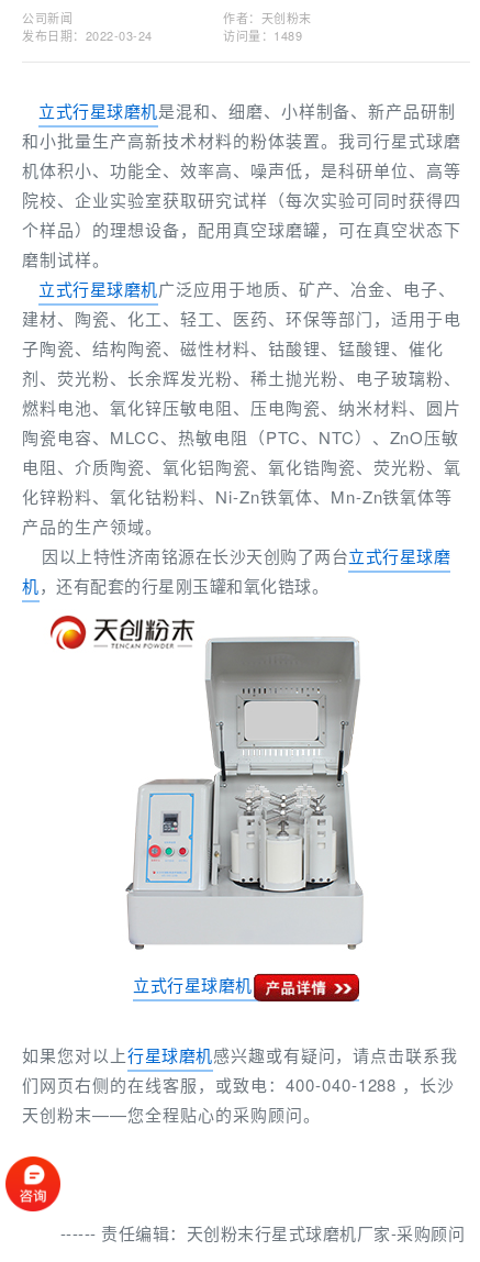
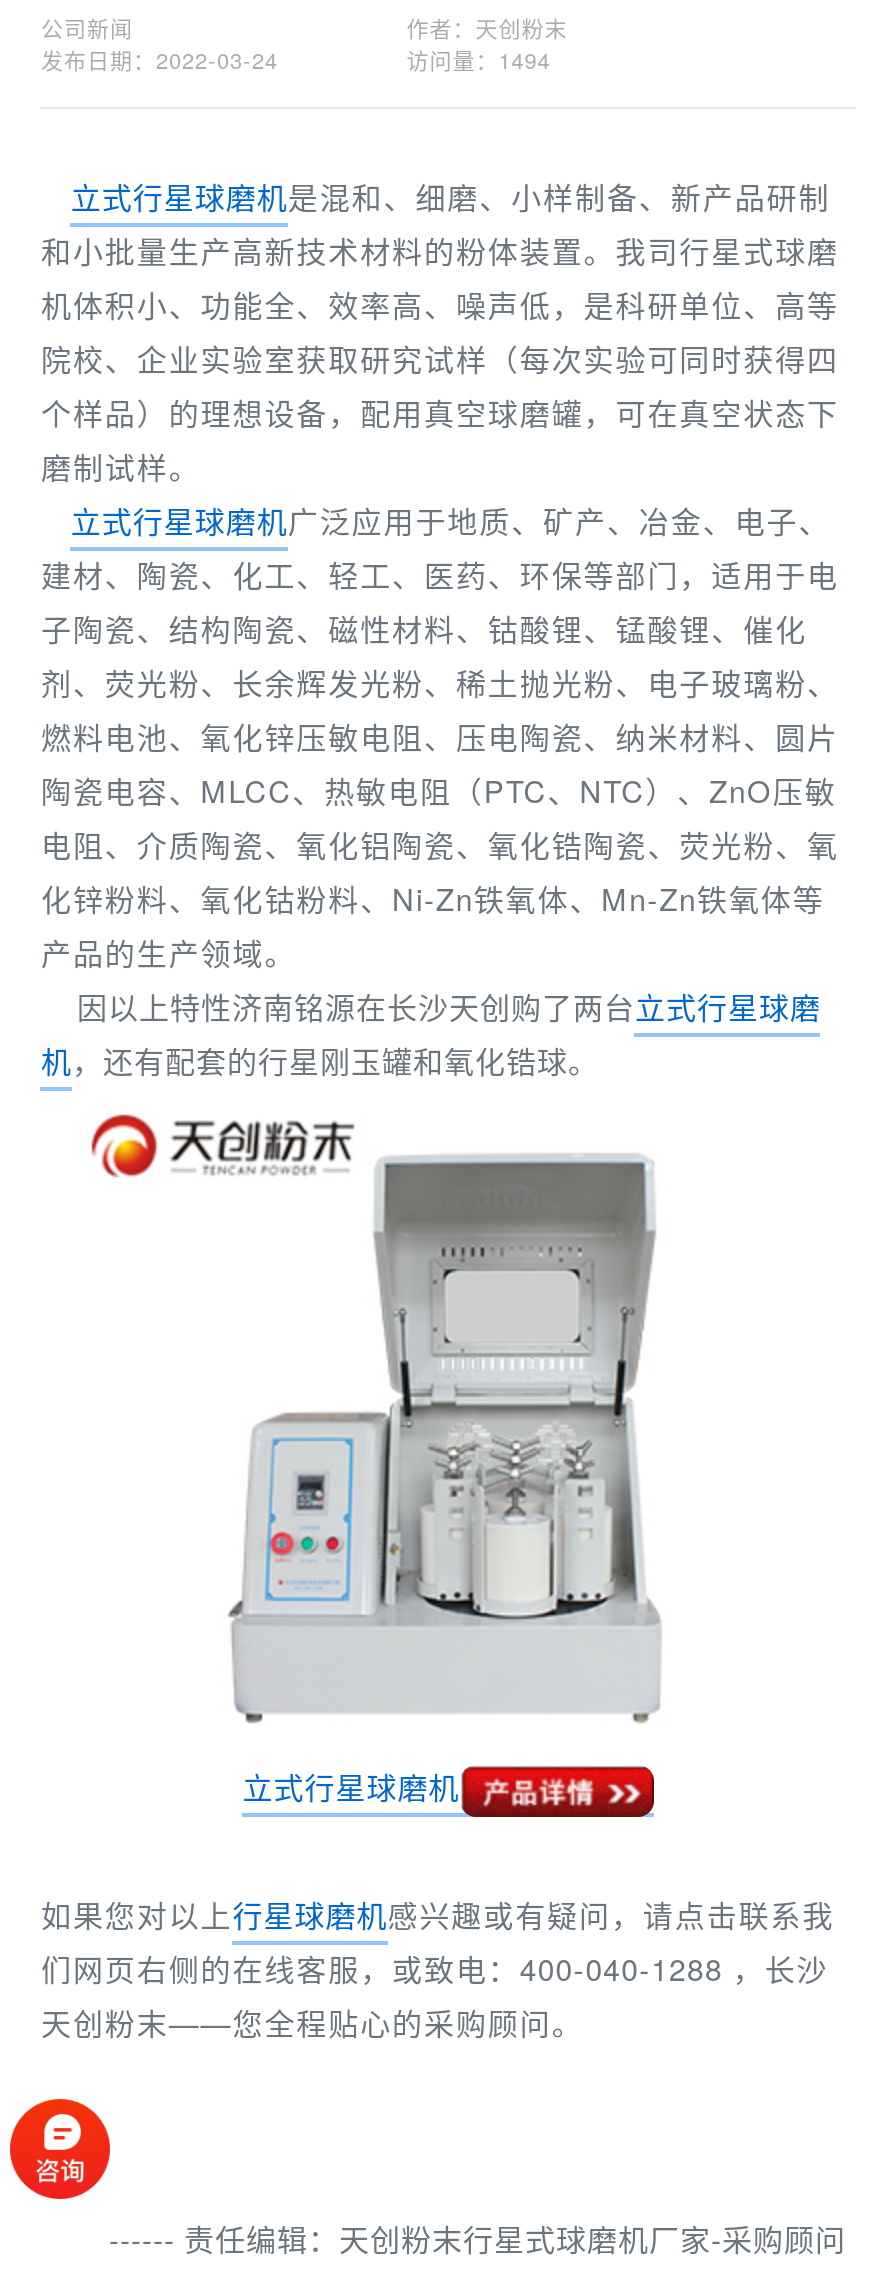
[223,26,302,44] 访问量：1489 -> [407,43,551,75] 访问量：1494

